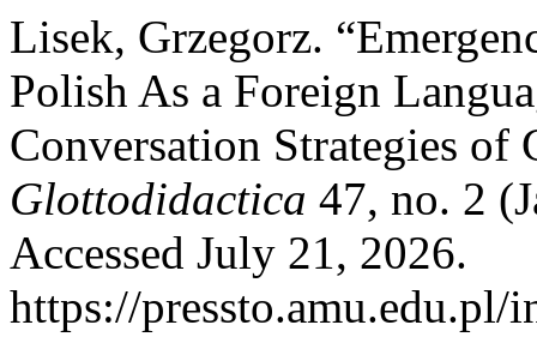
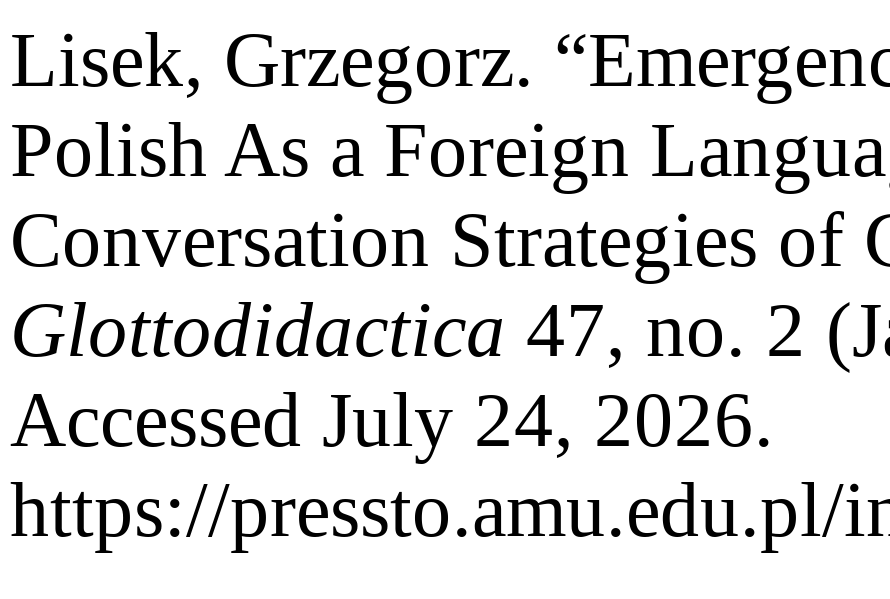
[10,227,467,278] Accessed July 21, 2026. -> [10,376,774,462] Accessed July 24, 2026.

